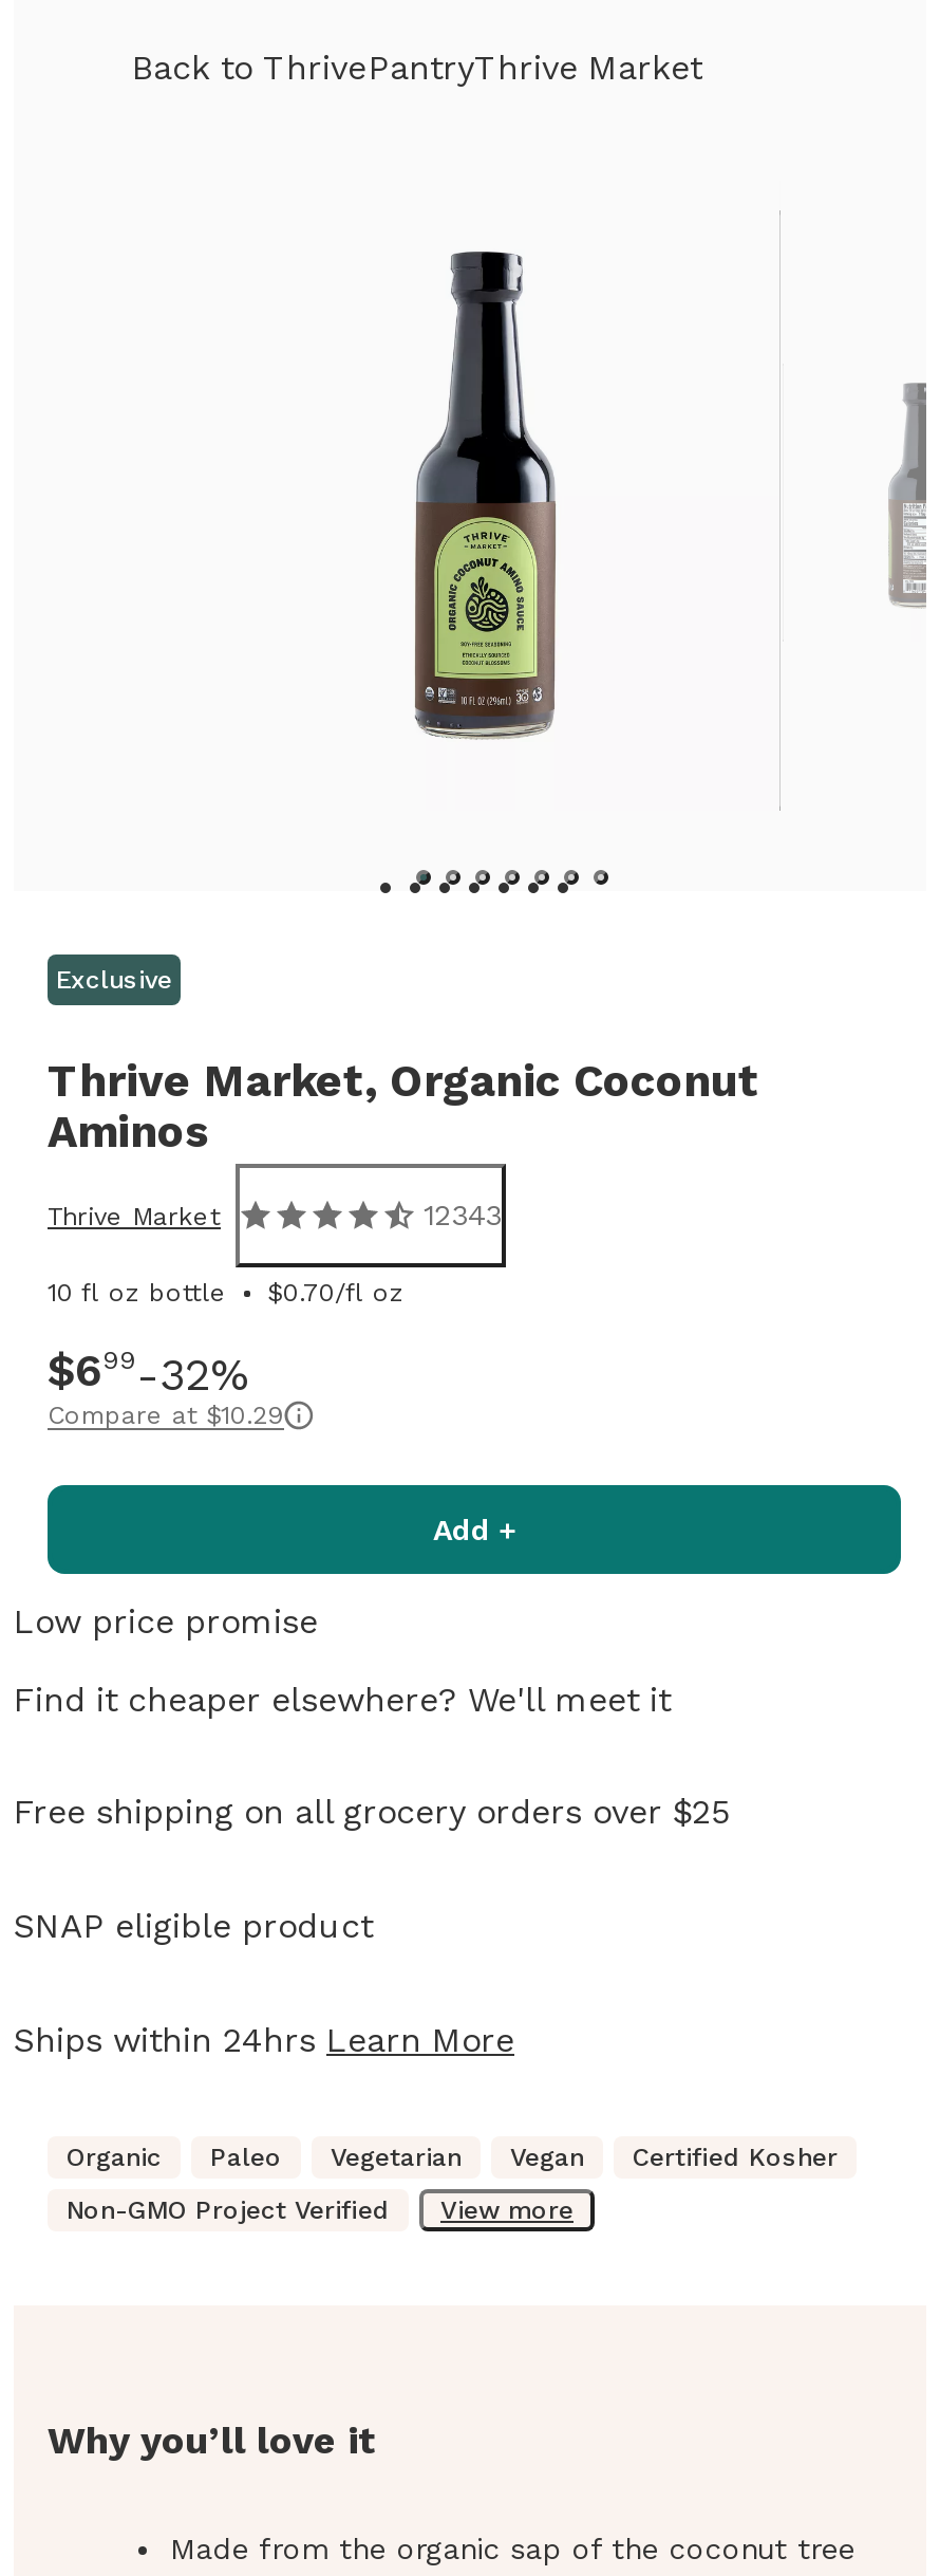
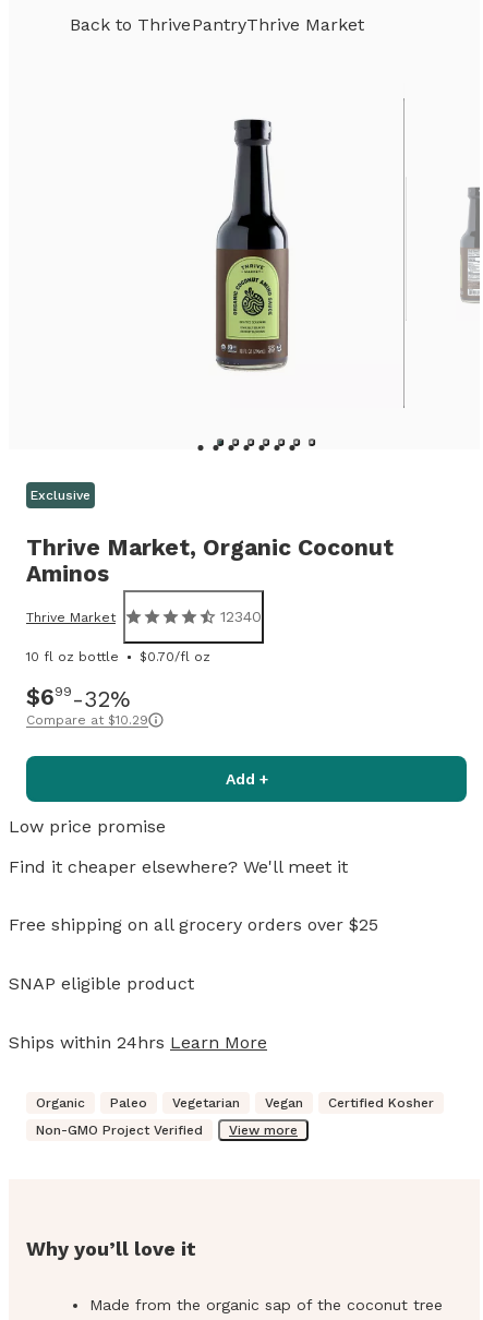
[424,1198,502,1232] 12343 -> [220,608,262,625] 12340

